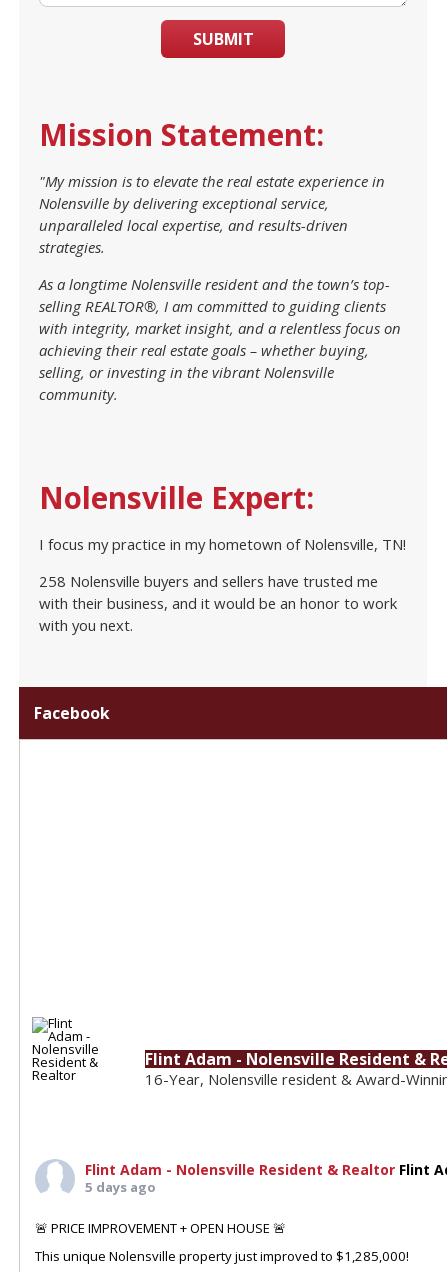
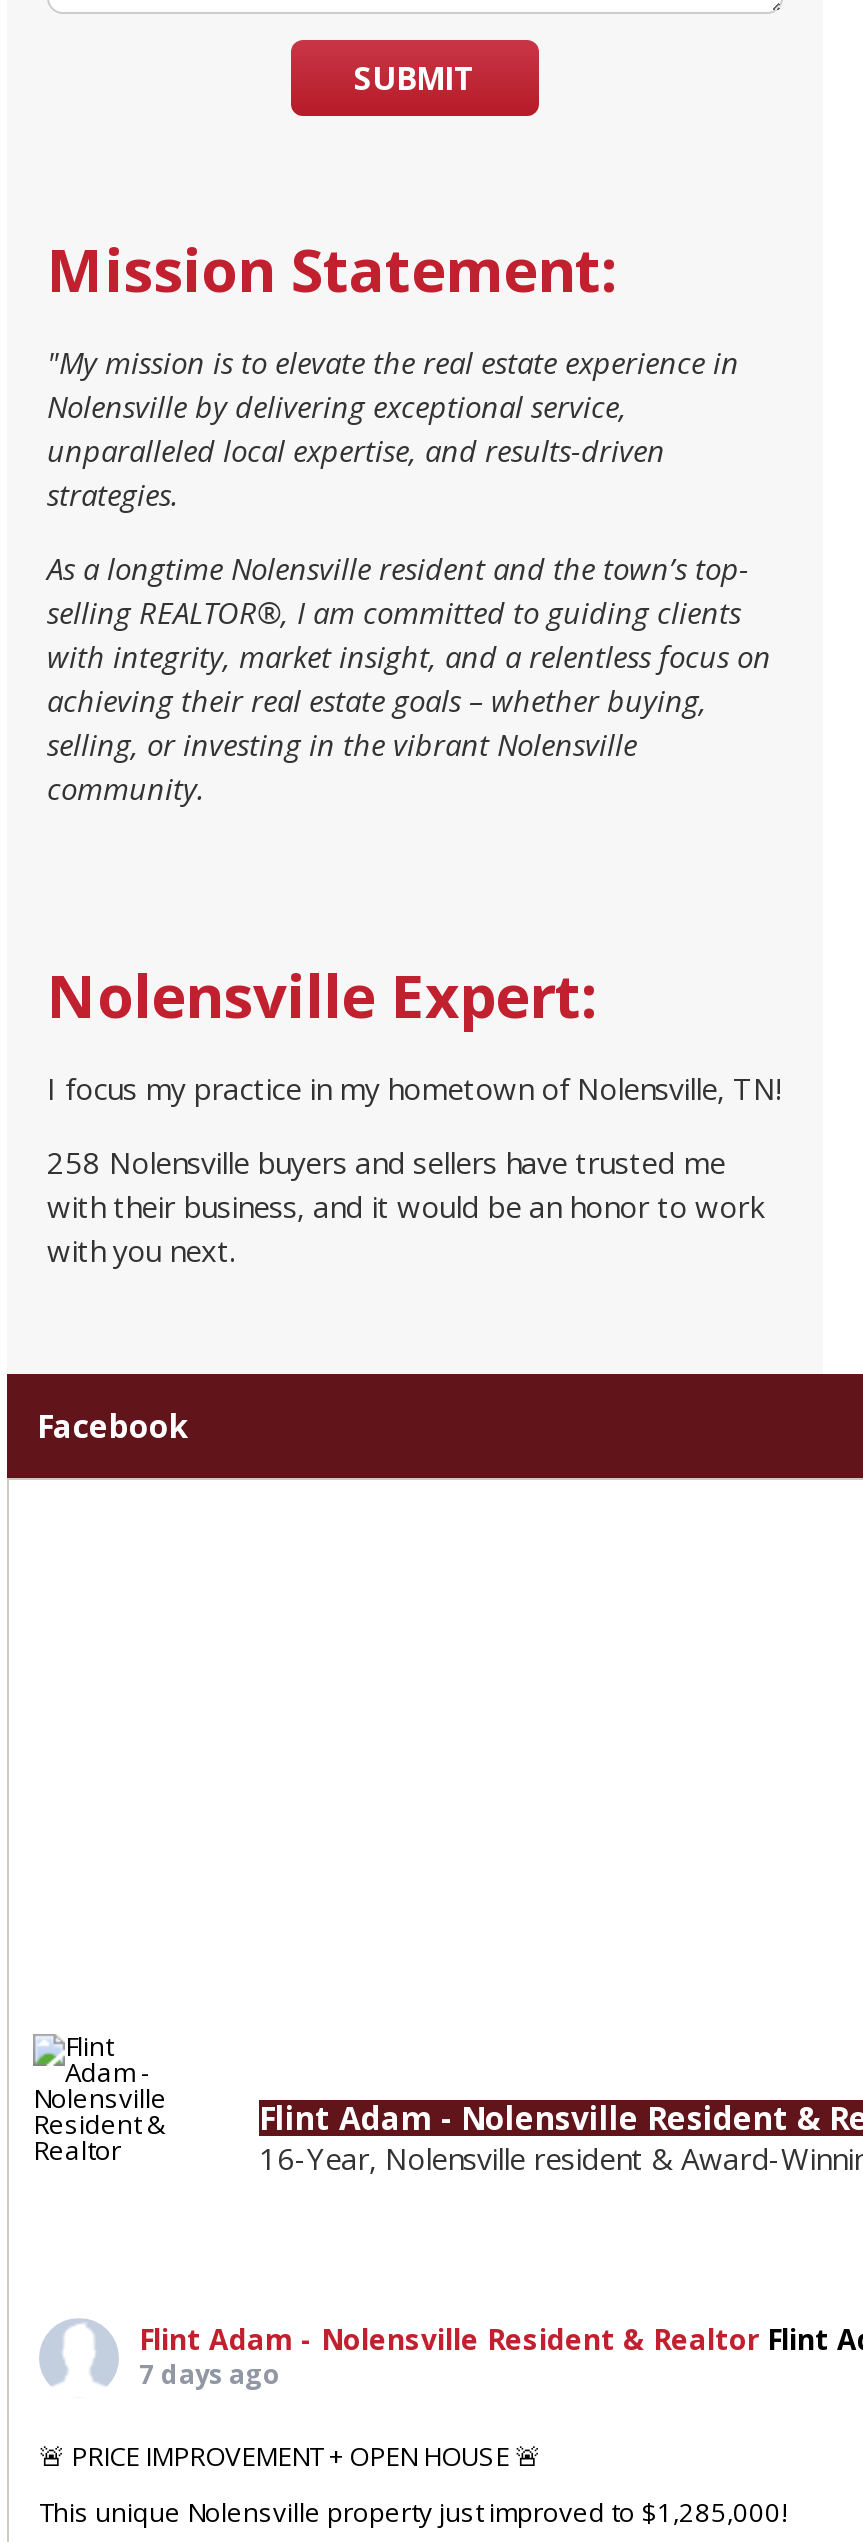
[85,1178,156,1196] 5 days ago -> [139,2356,281,2392] 7 days ago

